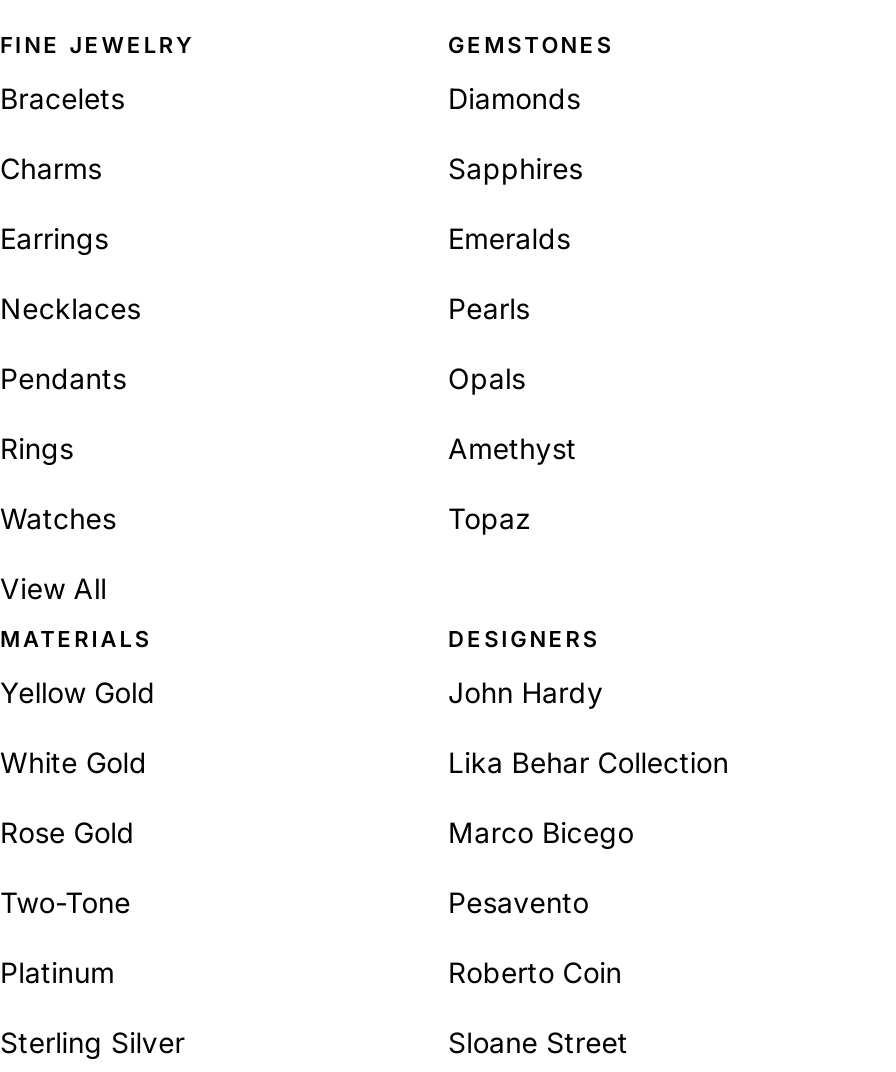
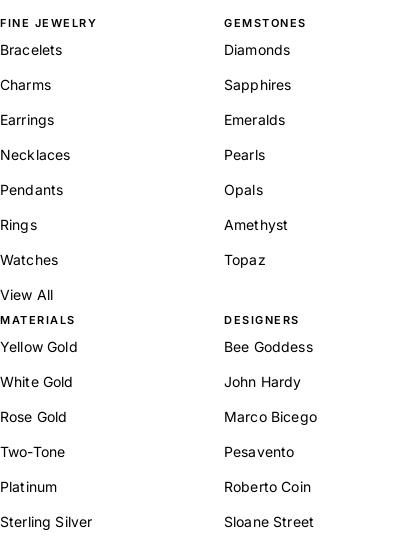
moved [448,675,603,709] -> [224,373,302,390]: John Hardy
none -> [224,338,313,355] Bee Goddess
[448,745,729,779] Lika Behar Collection -> none

